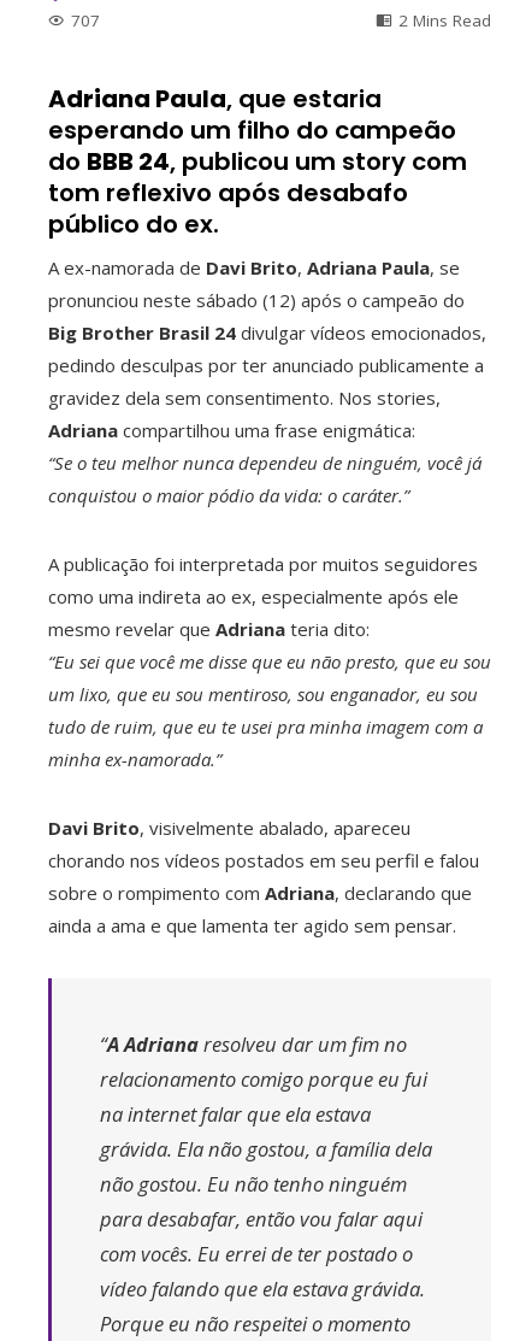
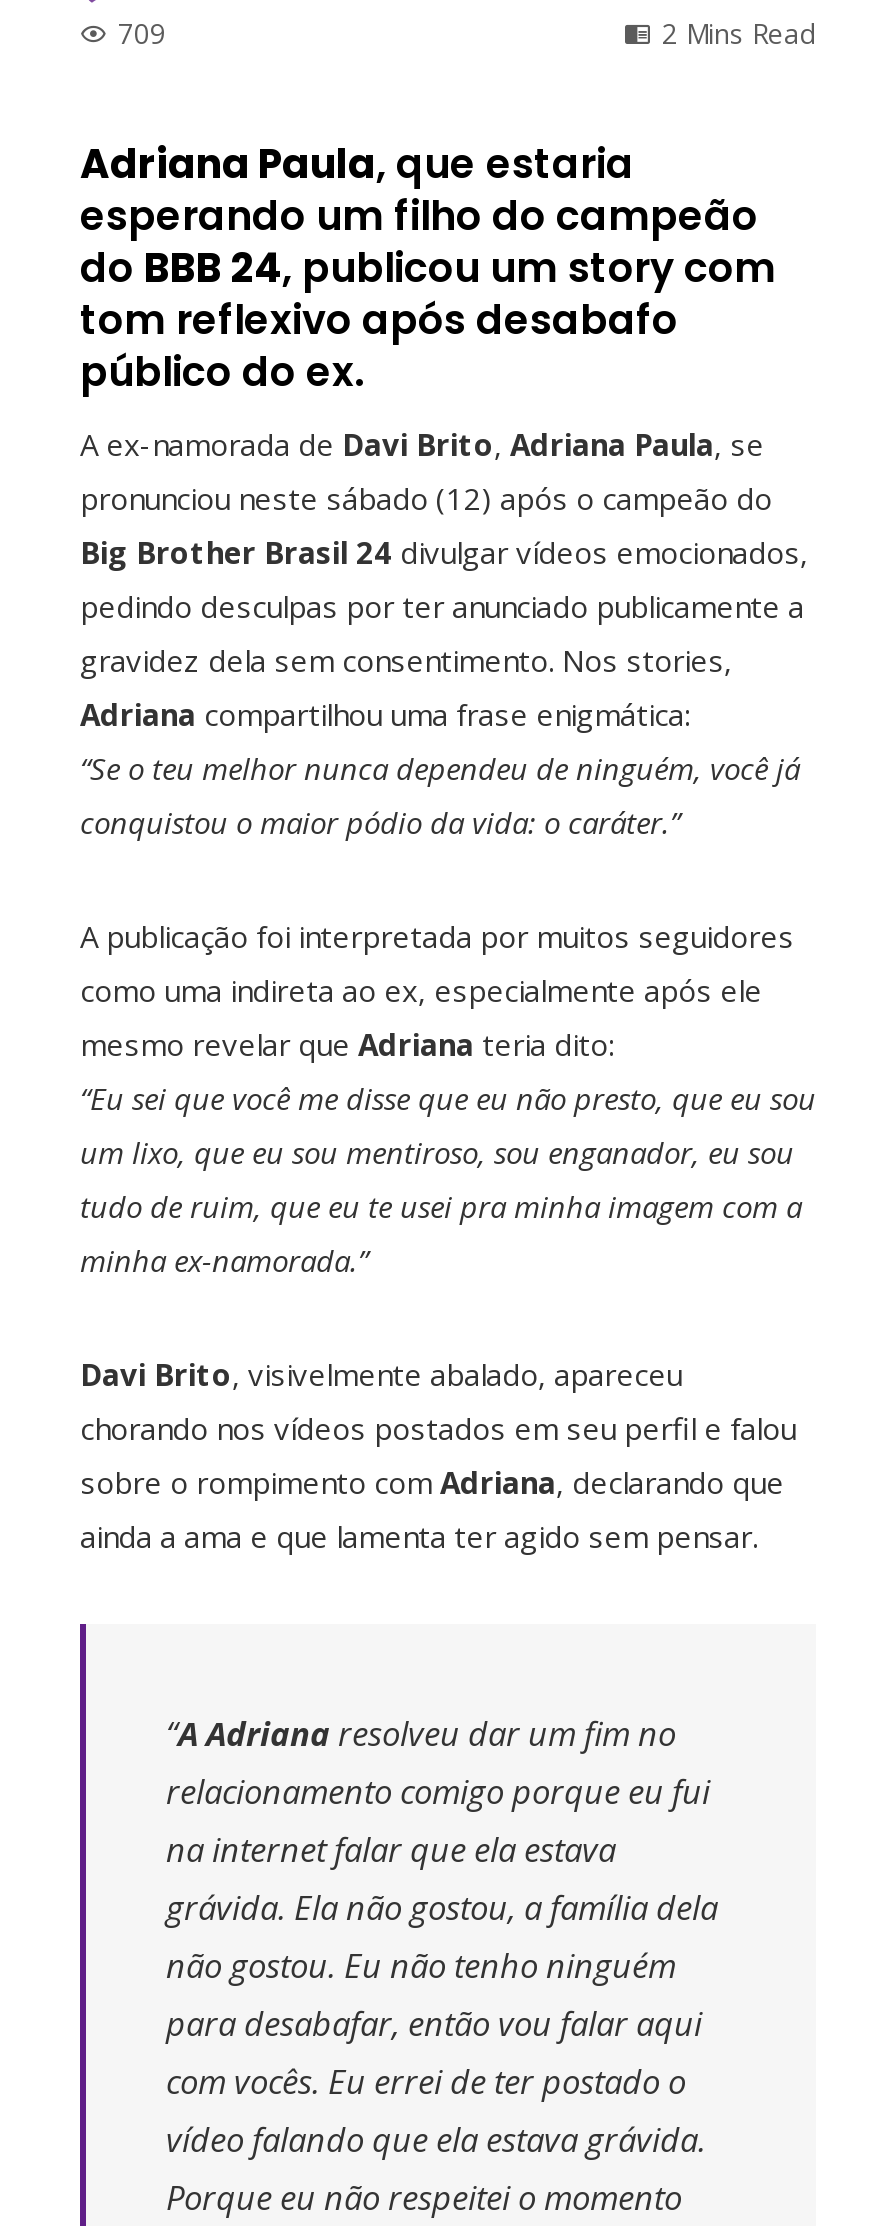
[71,9,100,31] 707 -> [118,15,166,51] 709

